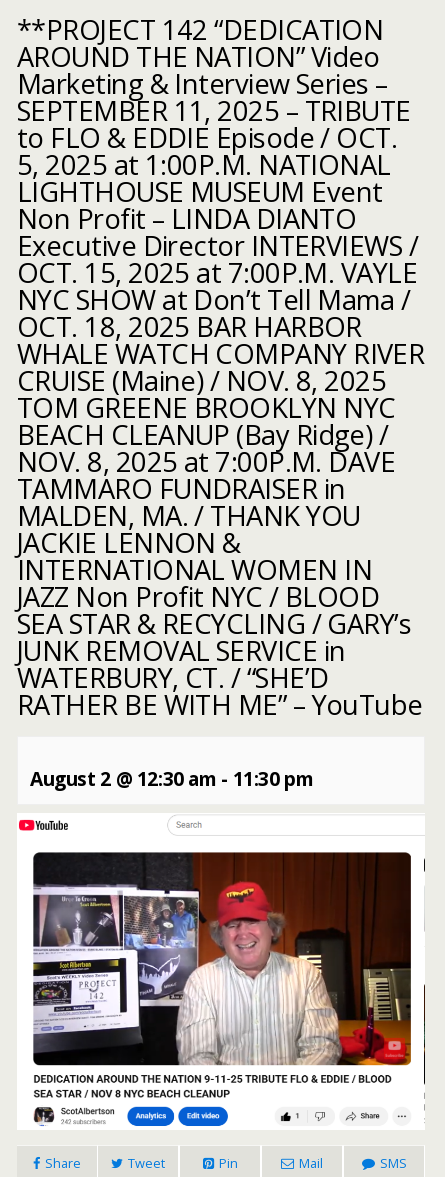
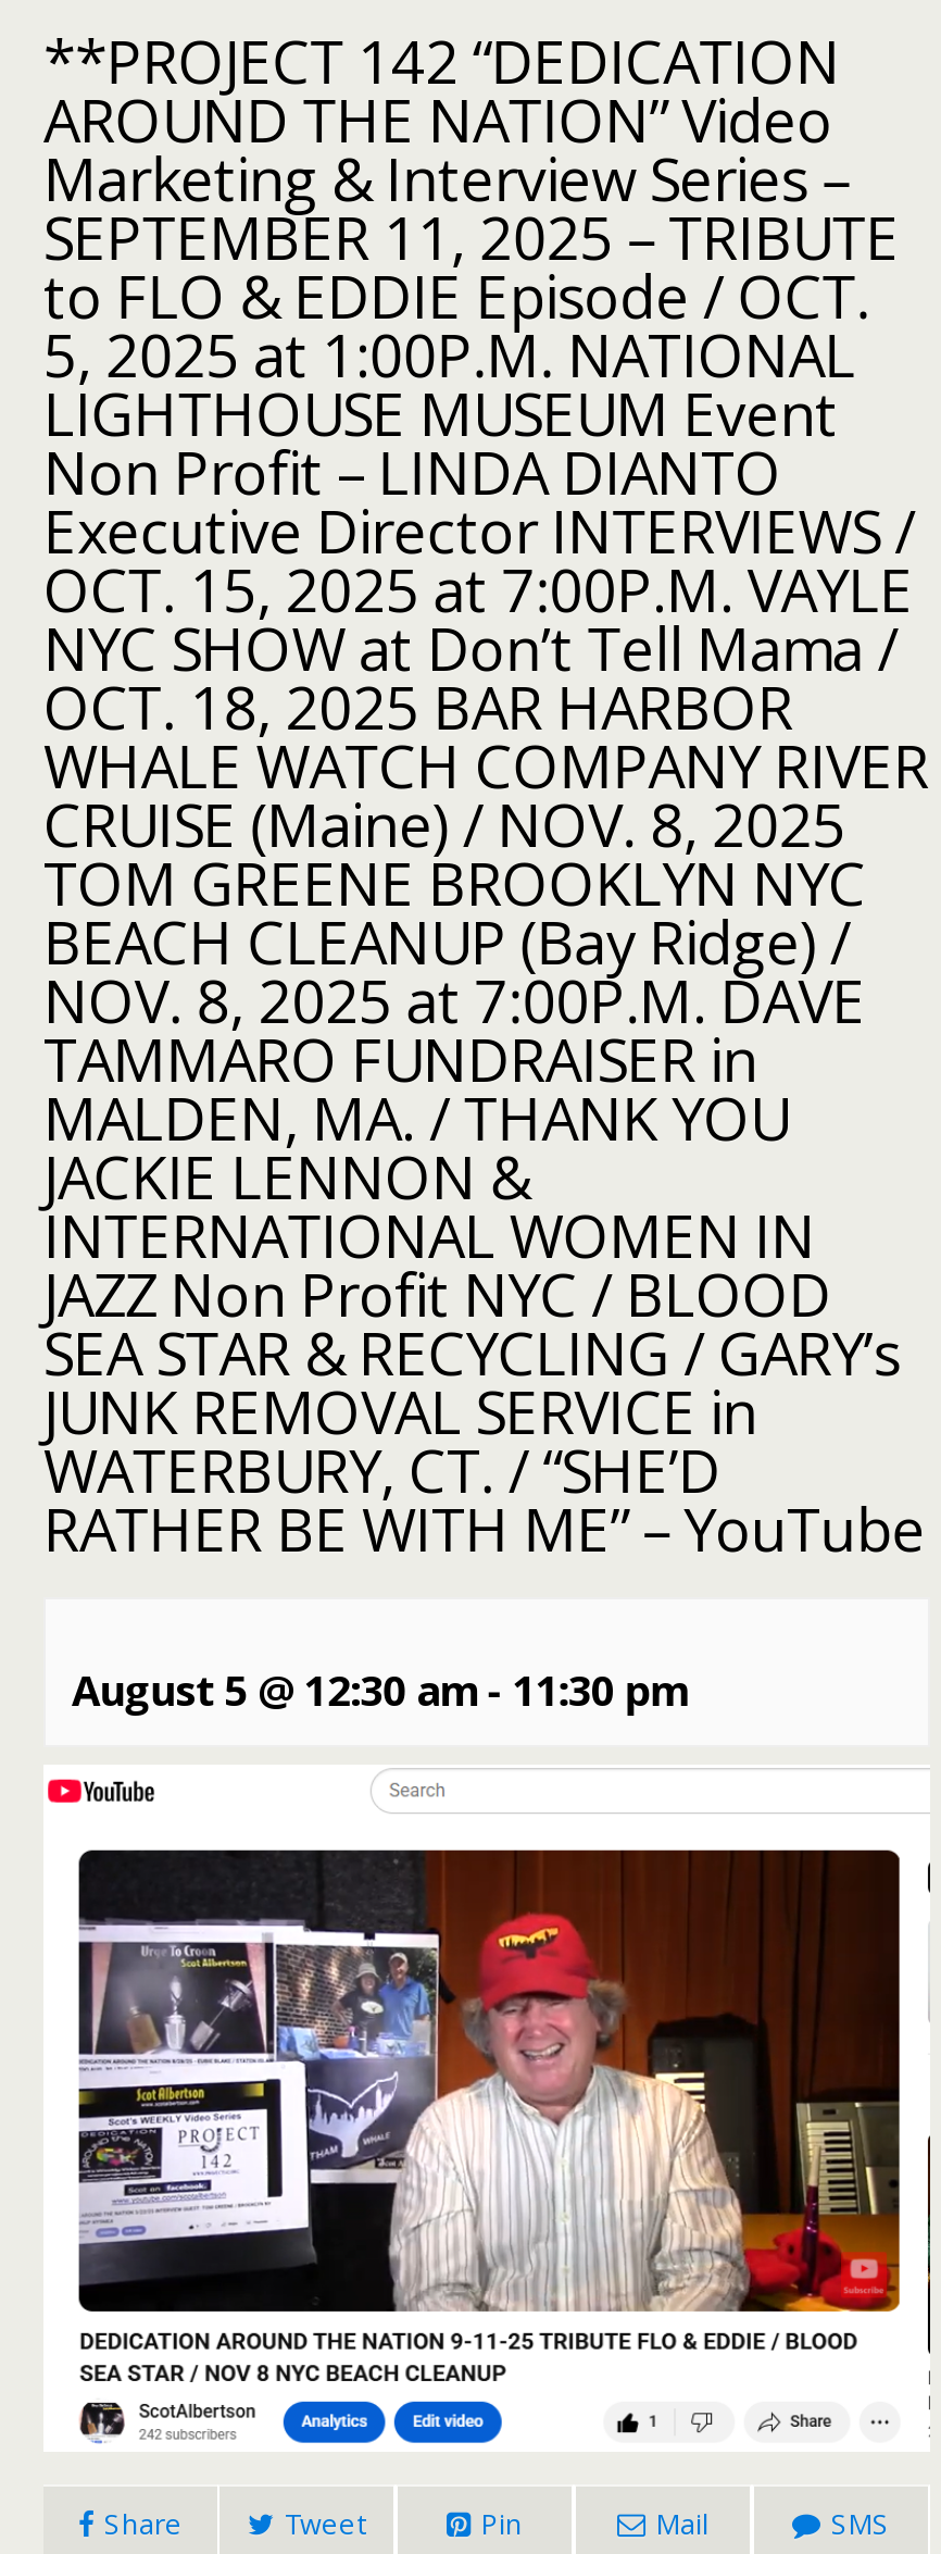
[30,765,313,792] August 2 @ 12:30 am - 11:30 pm -> [72,1660,688,1719] August 5 @ 12:30 am - 11:30 pm

